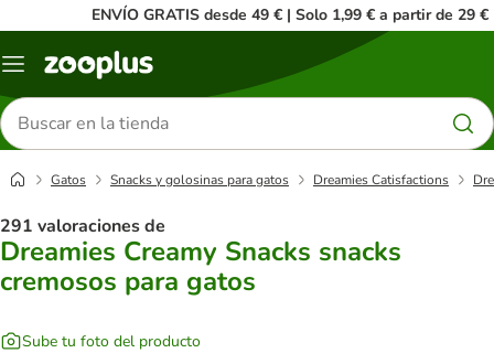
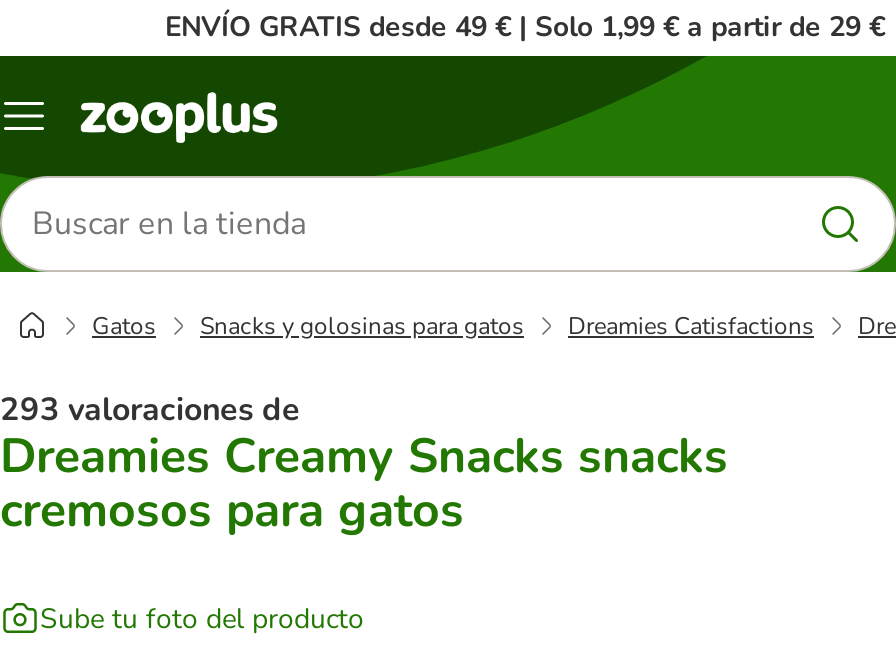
[0,214,165,238] 291 valoraciones de -> [0,388,300,432] 293 valoraciones de

